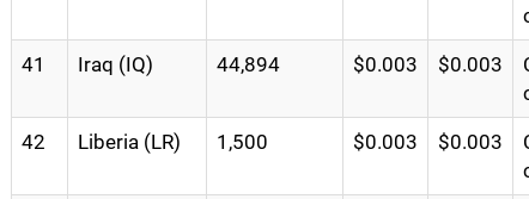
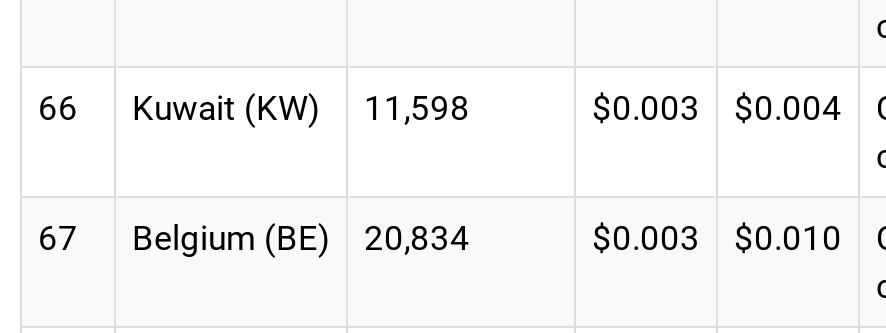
[22,52,280,76] 41 | Iraq (IQ) | 44,894 -> [38,88,470,128] 66 | Kuwait (KW) | 11,598
[438,52,503,76] $0.003 -> [734,88,842,128] $0.004
[22,130,268,154] 42 | Liberia (LR) | 1,500 -> [38,218,470,258] 67 | Belgium (BE) | 20,834
[438,130,503,154] $0.003 -> [734,218,842,258] $0.010

